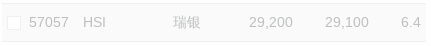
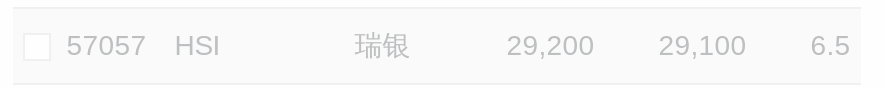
[249,14,421,30] 29,200 29,100 6.4 -> [507,29,851,61] 29,200 29,100 6.5

